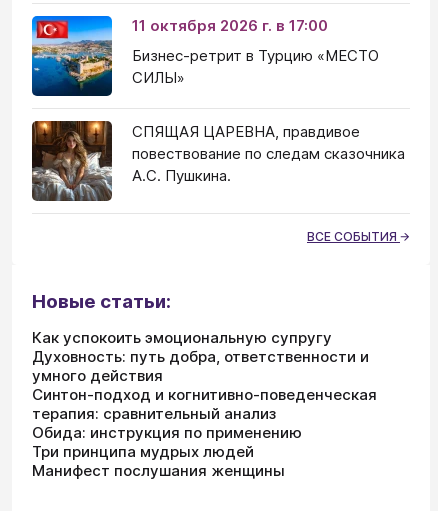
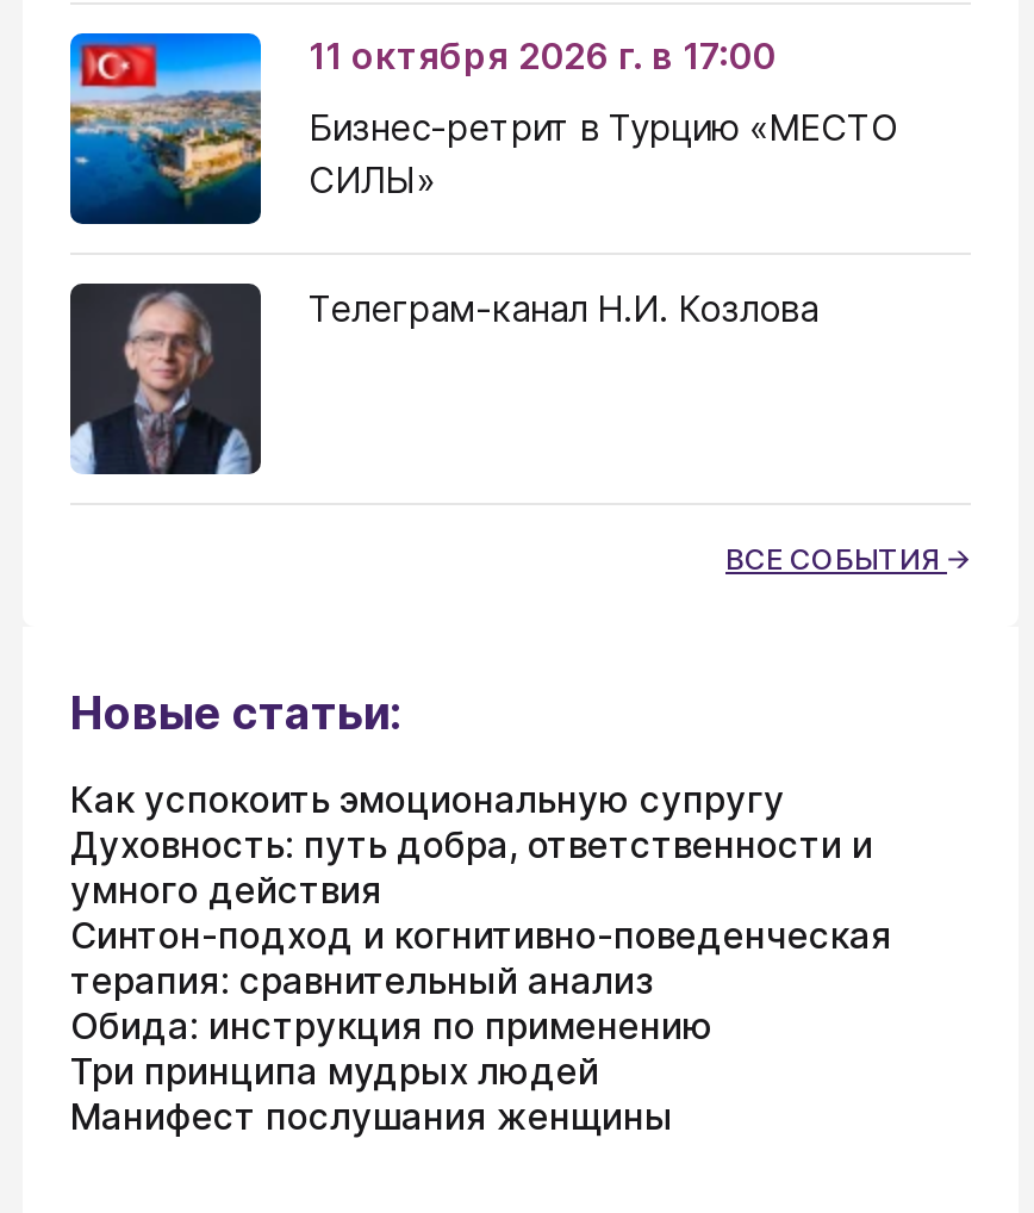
[31,120,405,202] [image] | СПЯЩАЯ ЦАРЕВНА, правдивое | повествование по следам сказочника | А.С. Пушкина. -> [70,281,818,477] [image] | Телеграм-канал Н.И. Козлова

